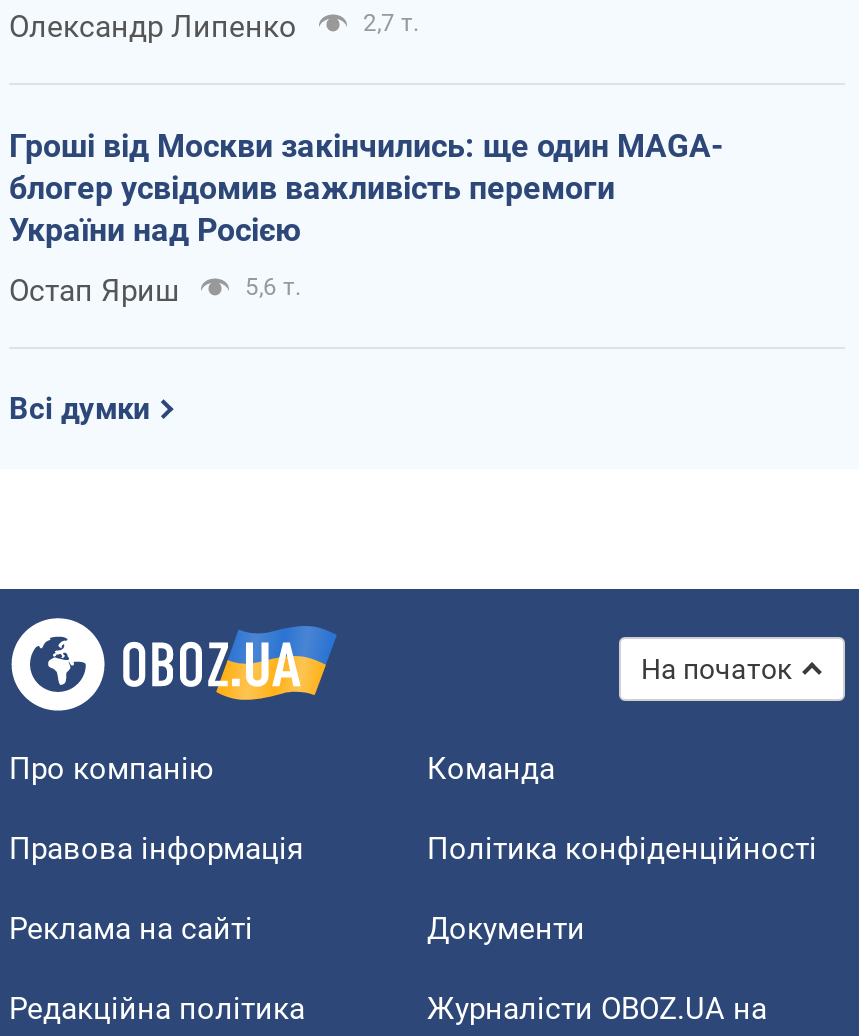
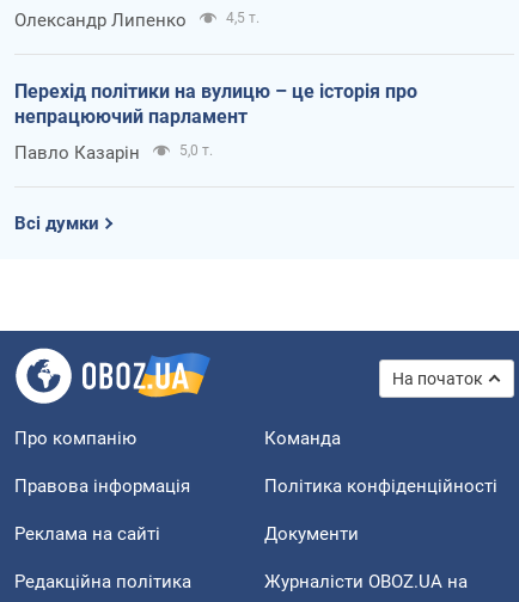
[363,8,419,36] 2,7 т. -> [226,9,259,26] 4,5 т.
[9,126,723,248] Гроші від Москви закінчились: ще один MAGA- | блогер усвідомив важливість перемоги | України над Росією -> [14,80,417,127] Перехід політики на вулицю – це історія про | непрацюючий парламент
[9,272,301,308] Остап Яриш | 5,6 т. -> [14,142,213,163] Павло Казарін | 5,0 т.

